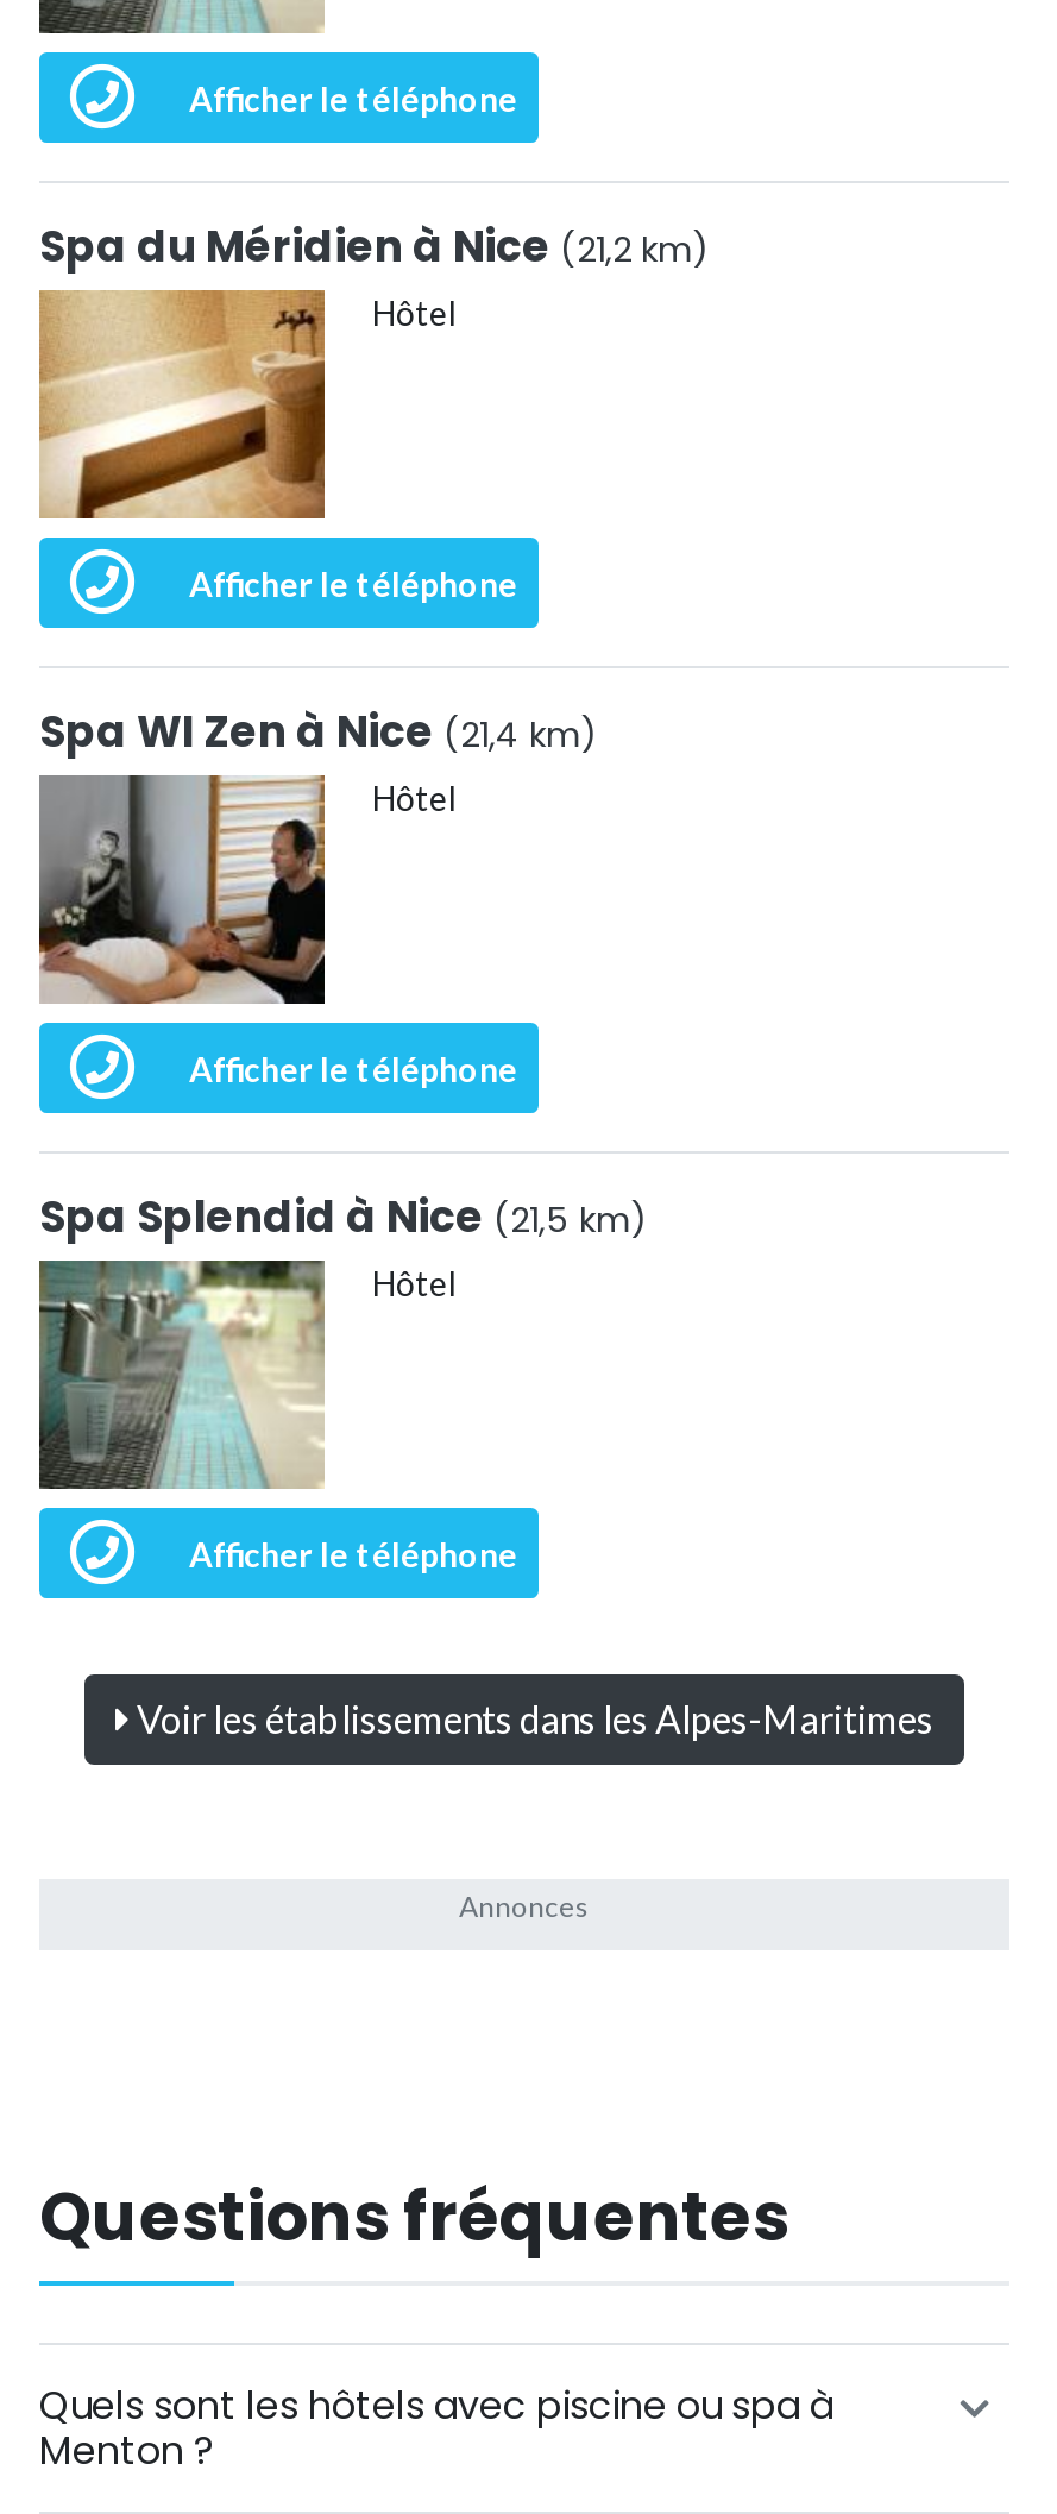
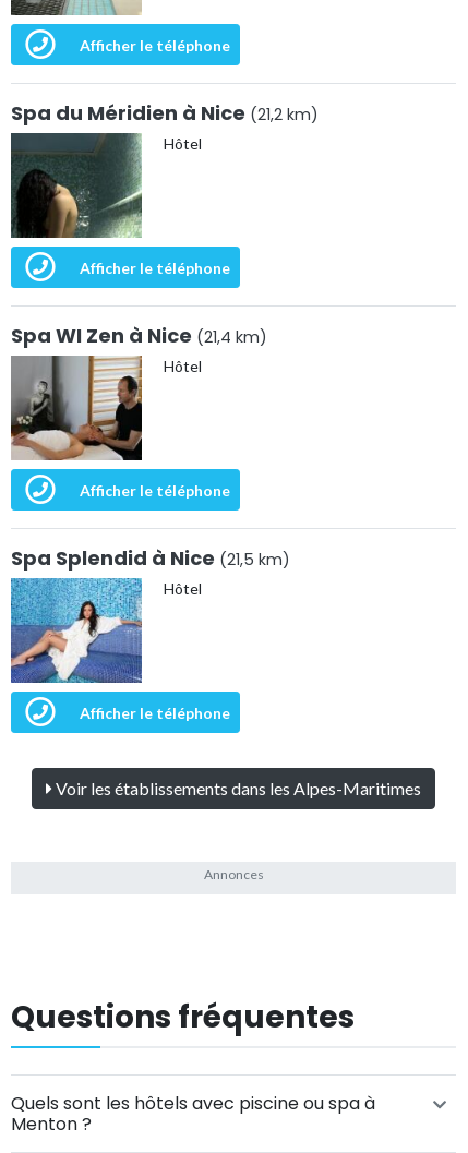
[37,288,327,521] [image] -> [10,132,142,239] [image]
[37,1258,327,1491] [image] -> [10,577,143,684] [image]

